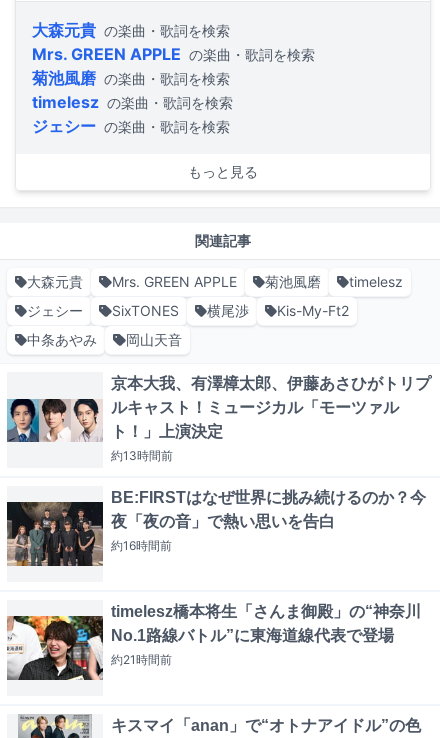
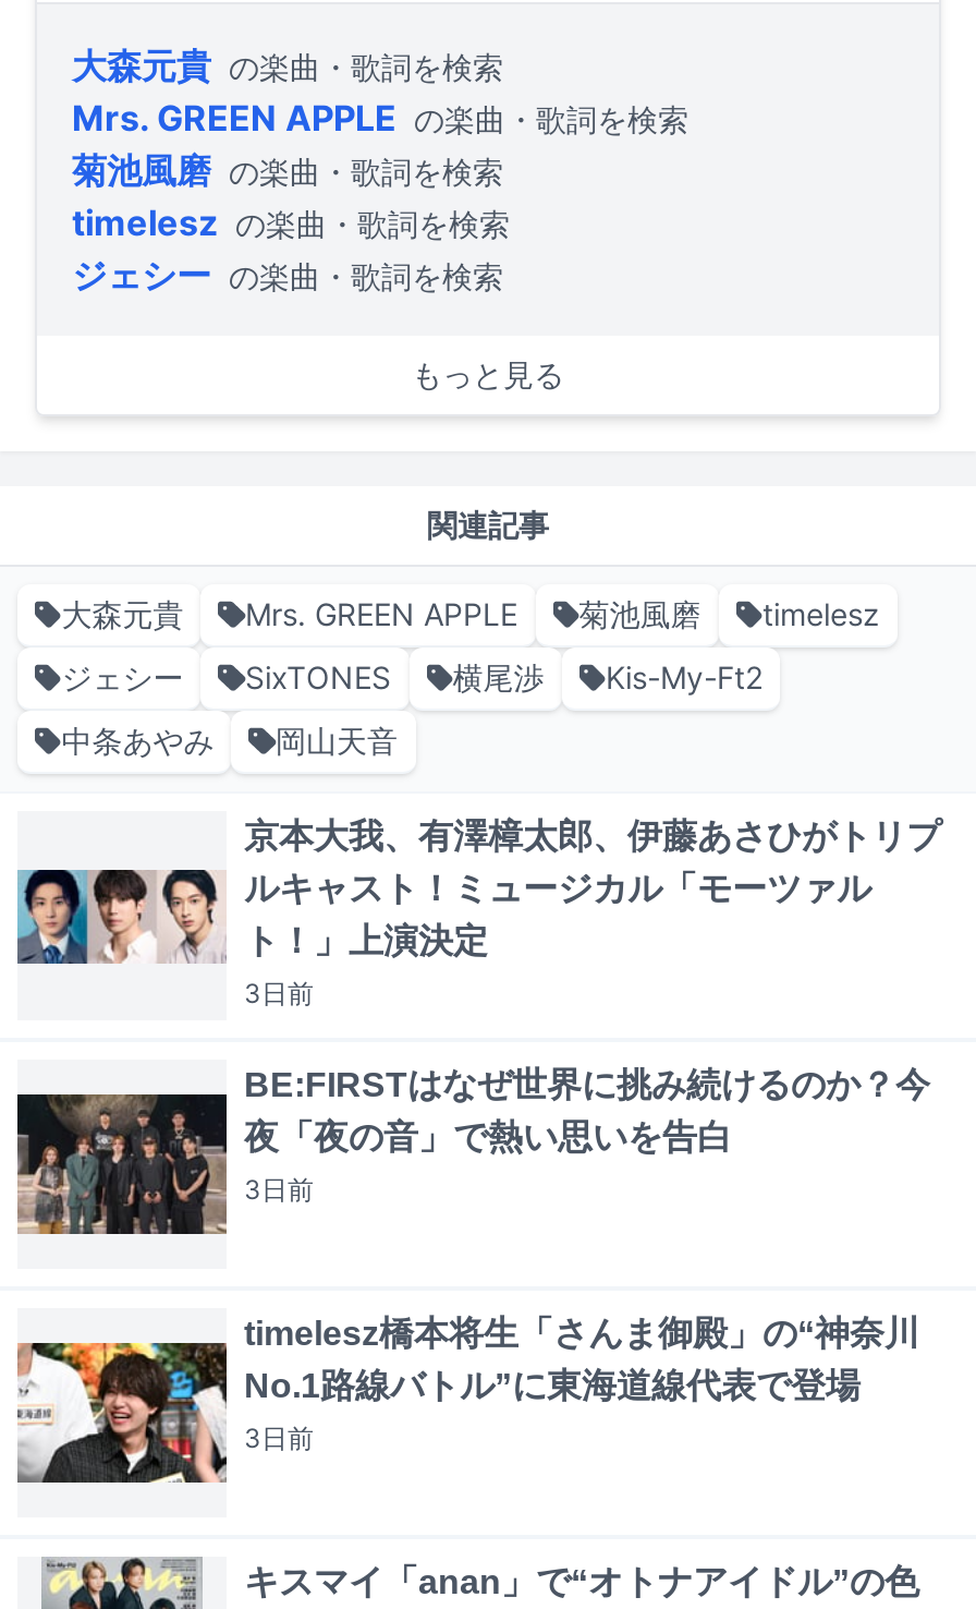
[111,448,173,463] 約13時間前 -> [244,978,314,1011] 3日前
[111,538,172,553] 約16時間前 -> [244,1174,314,1207] 3日前
[111,652,172,667] 約21時間前 -> [244,1423,314,1455] 3日前

